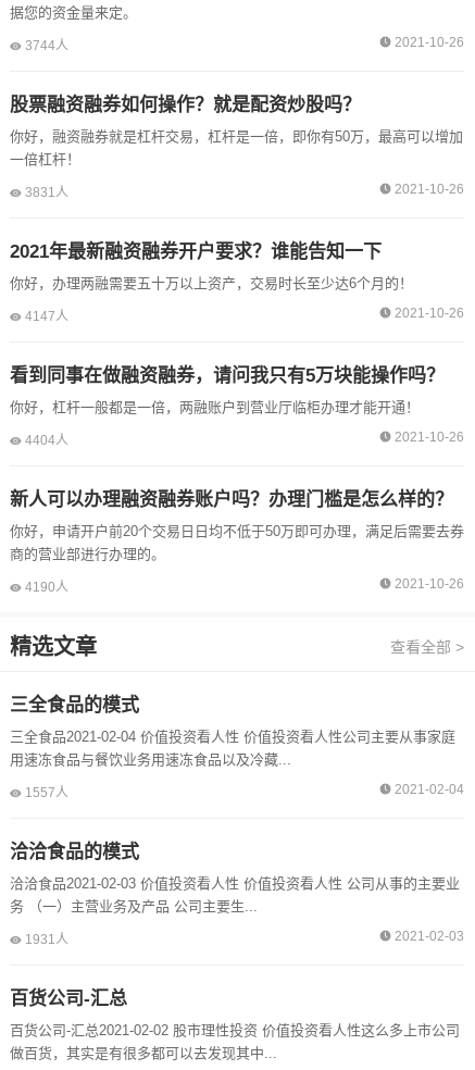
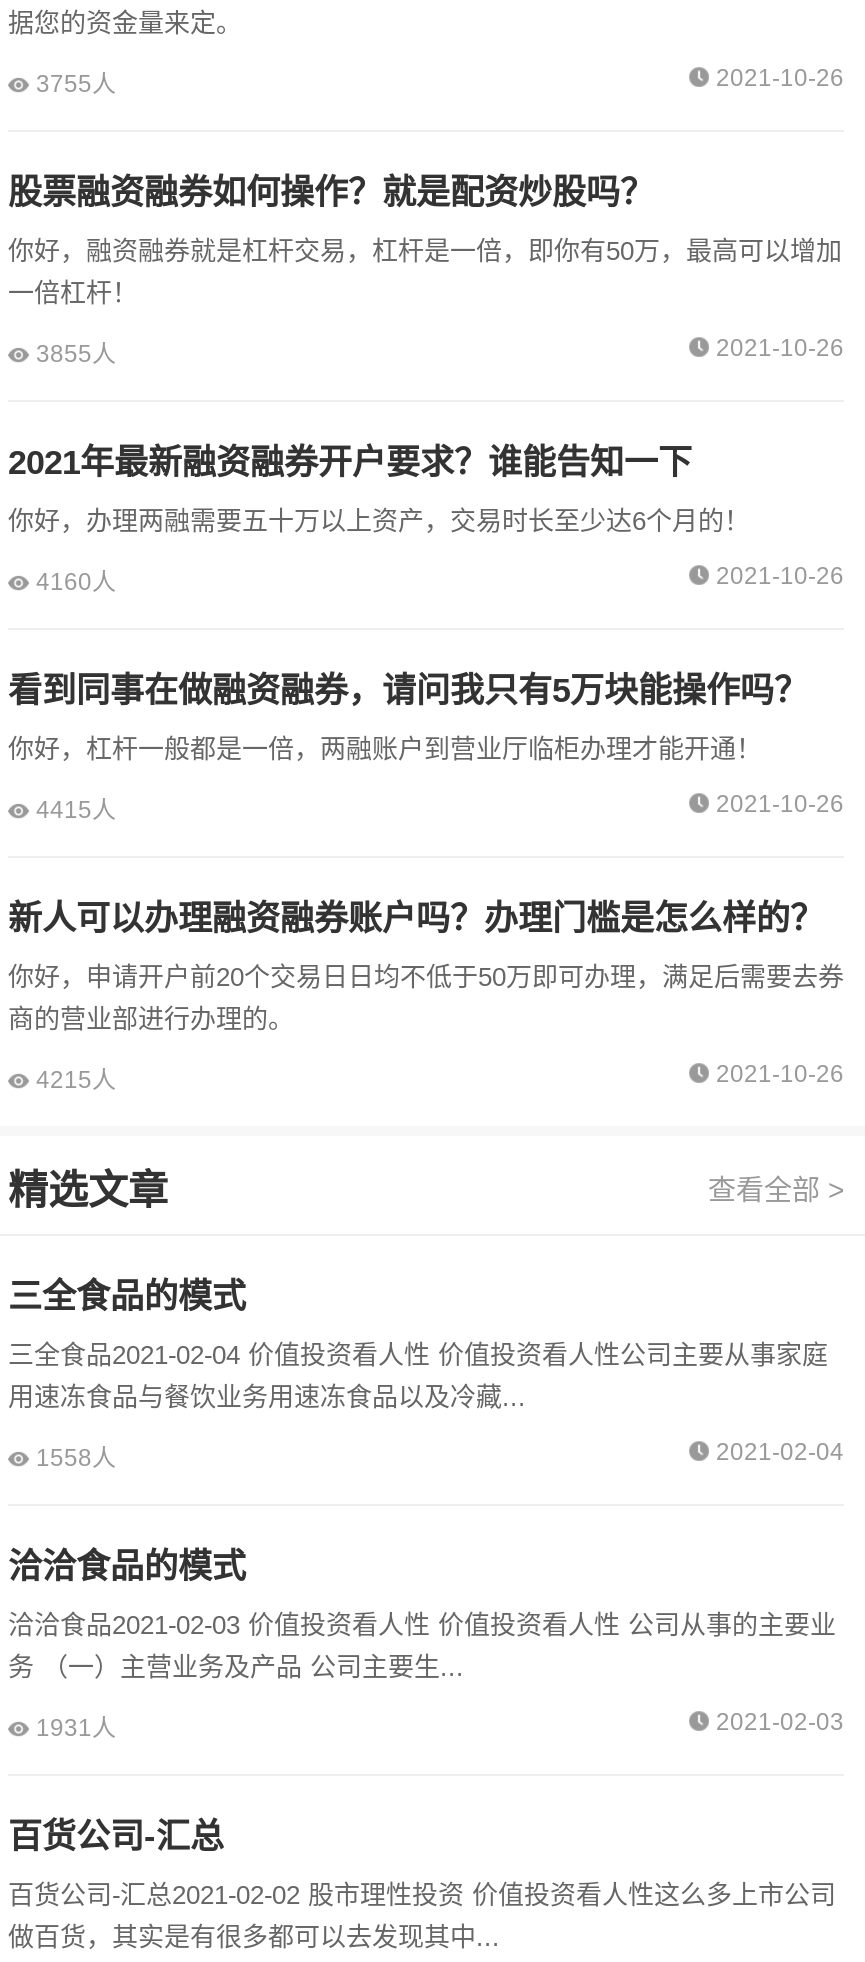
[25,38,68,53] 3744人 -> [36,70,116,98] 3755人
[25,185,68,200] 3831人 -> [36,340,116,368] 3855人
[25,309,68,324] 4147人 -> [36,568,116,596] 4160人
[25,433,68,448] 4404人 -> [36,796,116,824] 4415人
[25,580,68,595] 4190人 -> [36,1066,116,1094] 4215人
[25,785,68,800] 1557人 -> [36,1444,116,1472] 1558人

